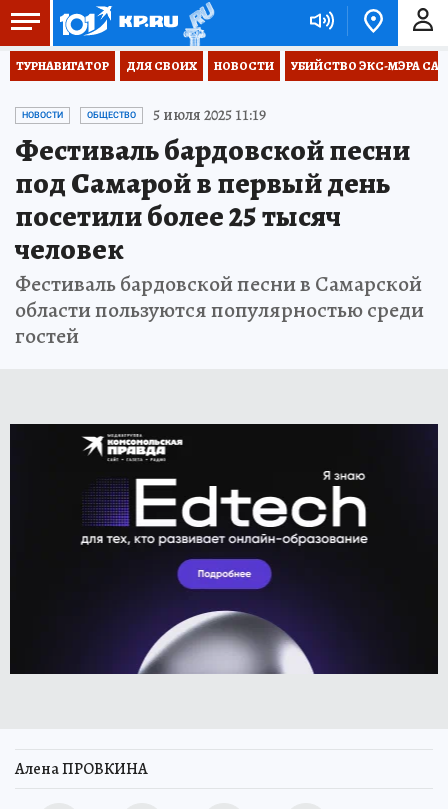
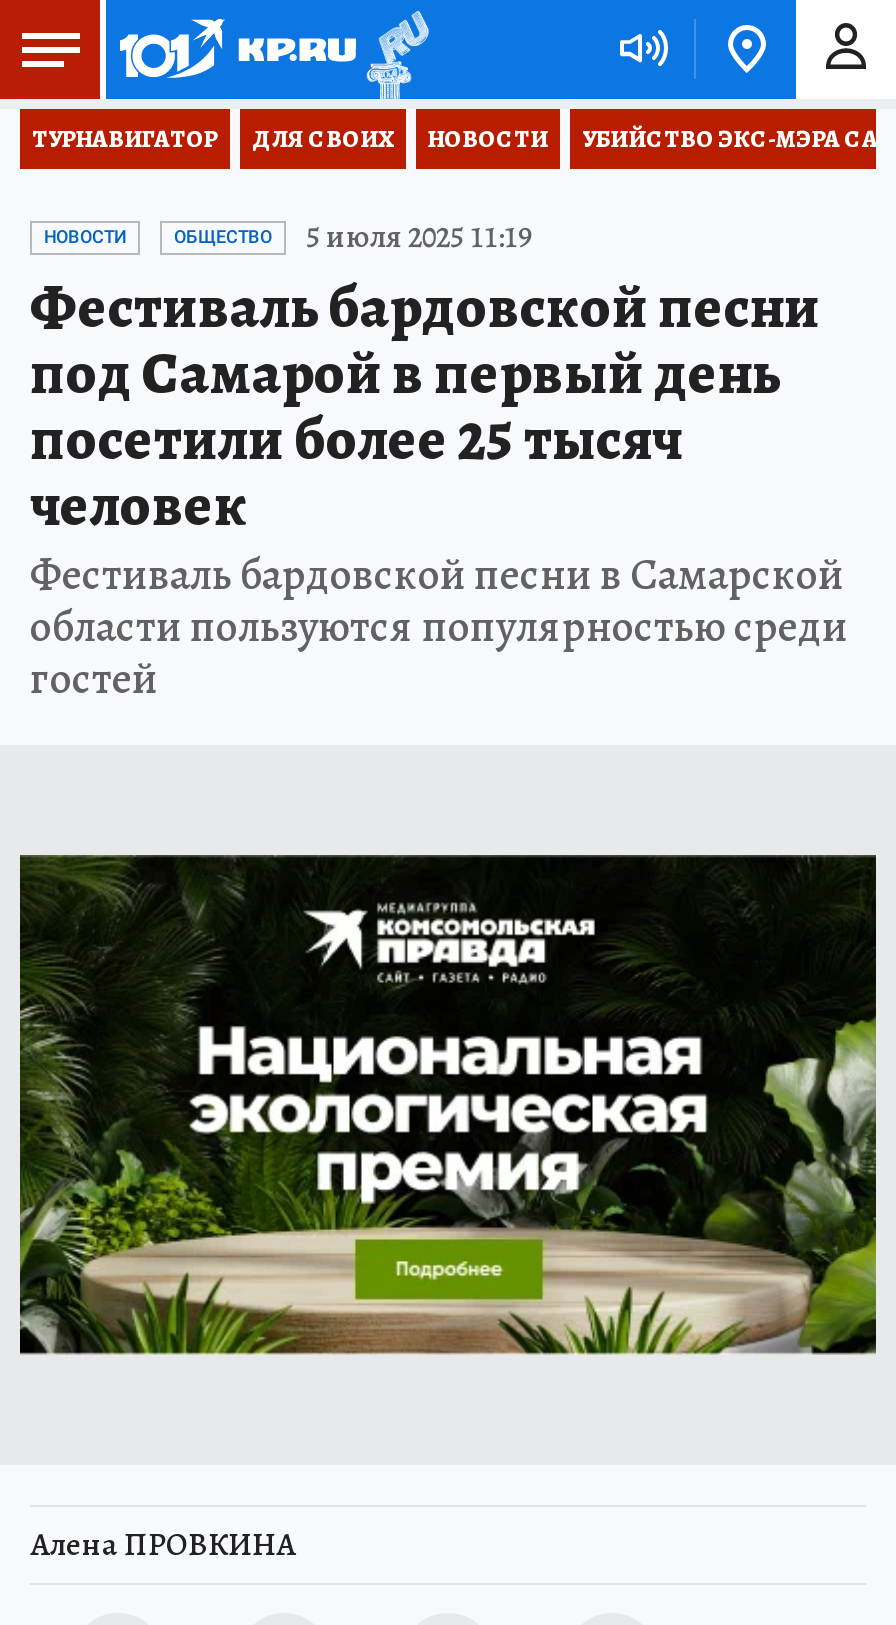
[9,424,439,675] [image] -> [18,855,878,1357] [image]

